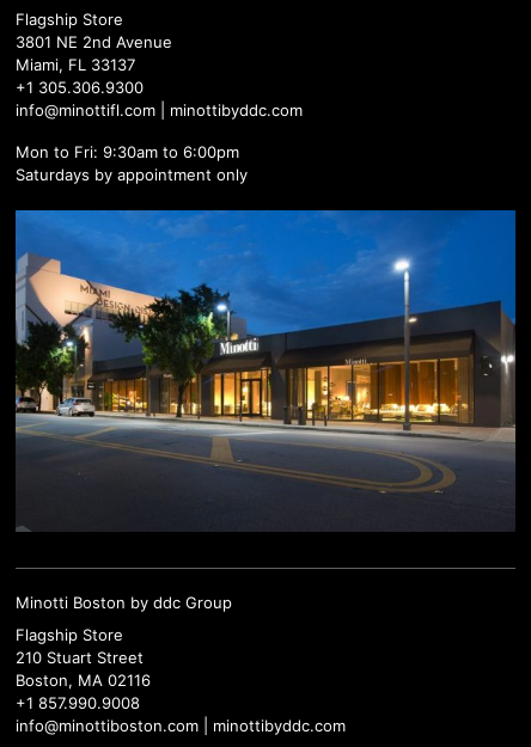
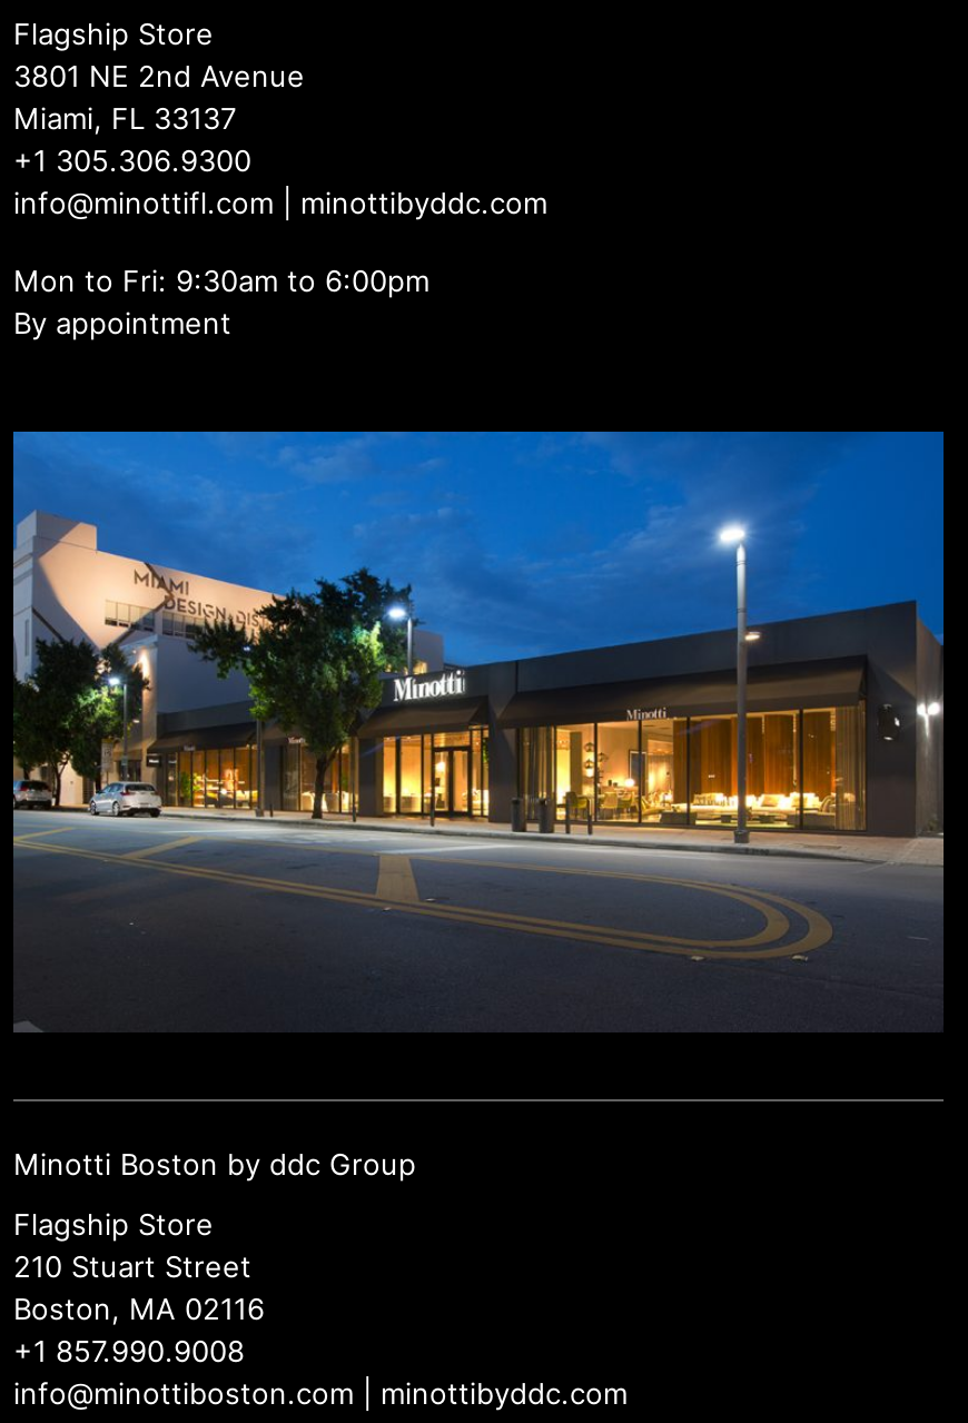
[16,165,248,184] Saturdays by appointment only -> [13,306,231,341] By appointment

